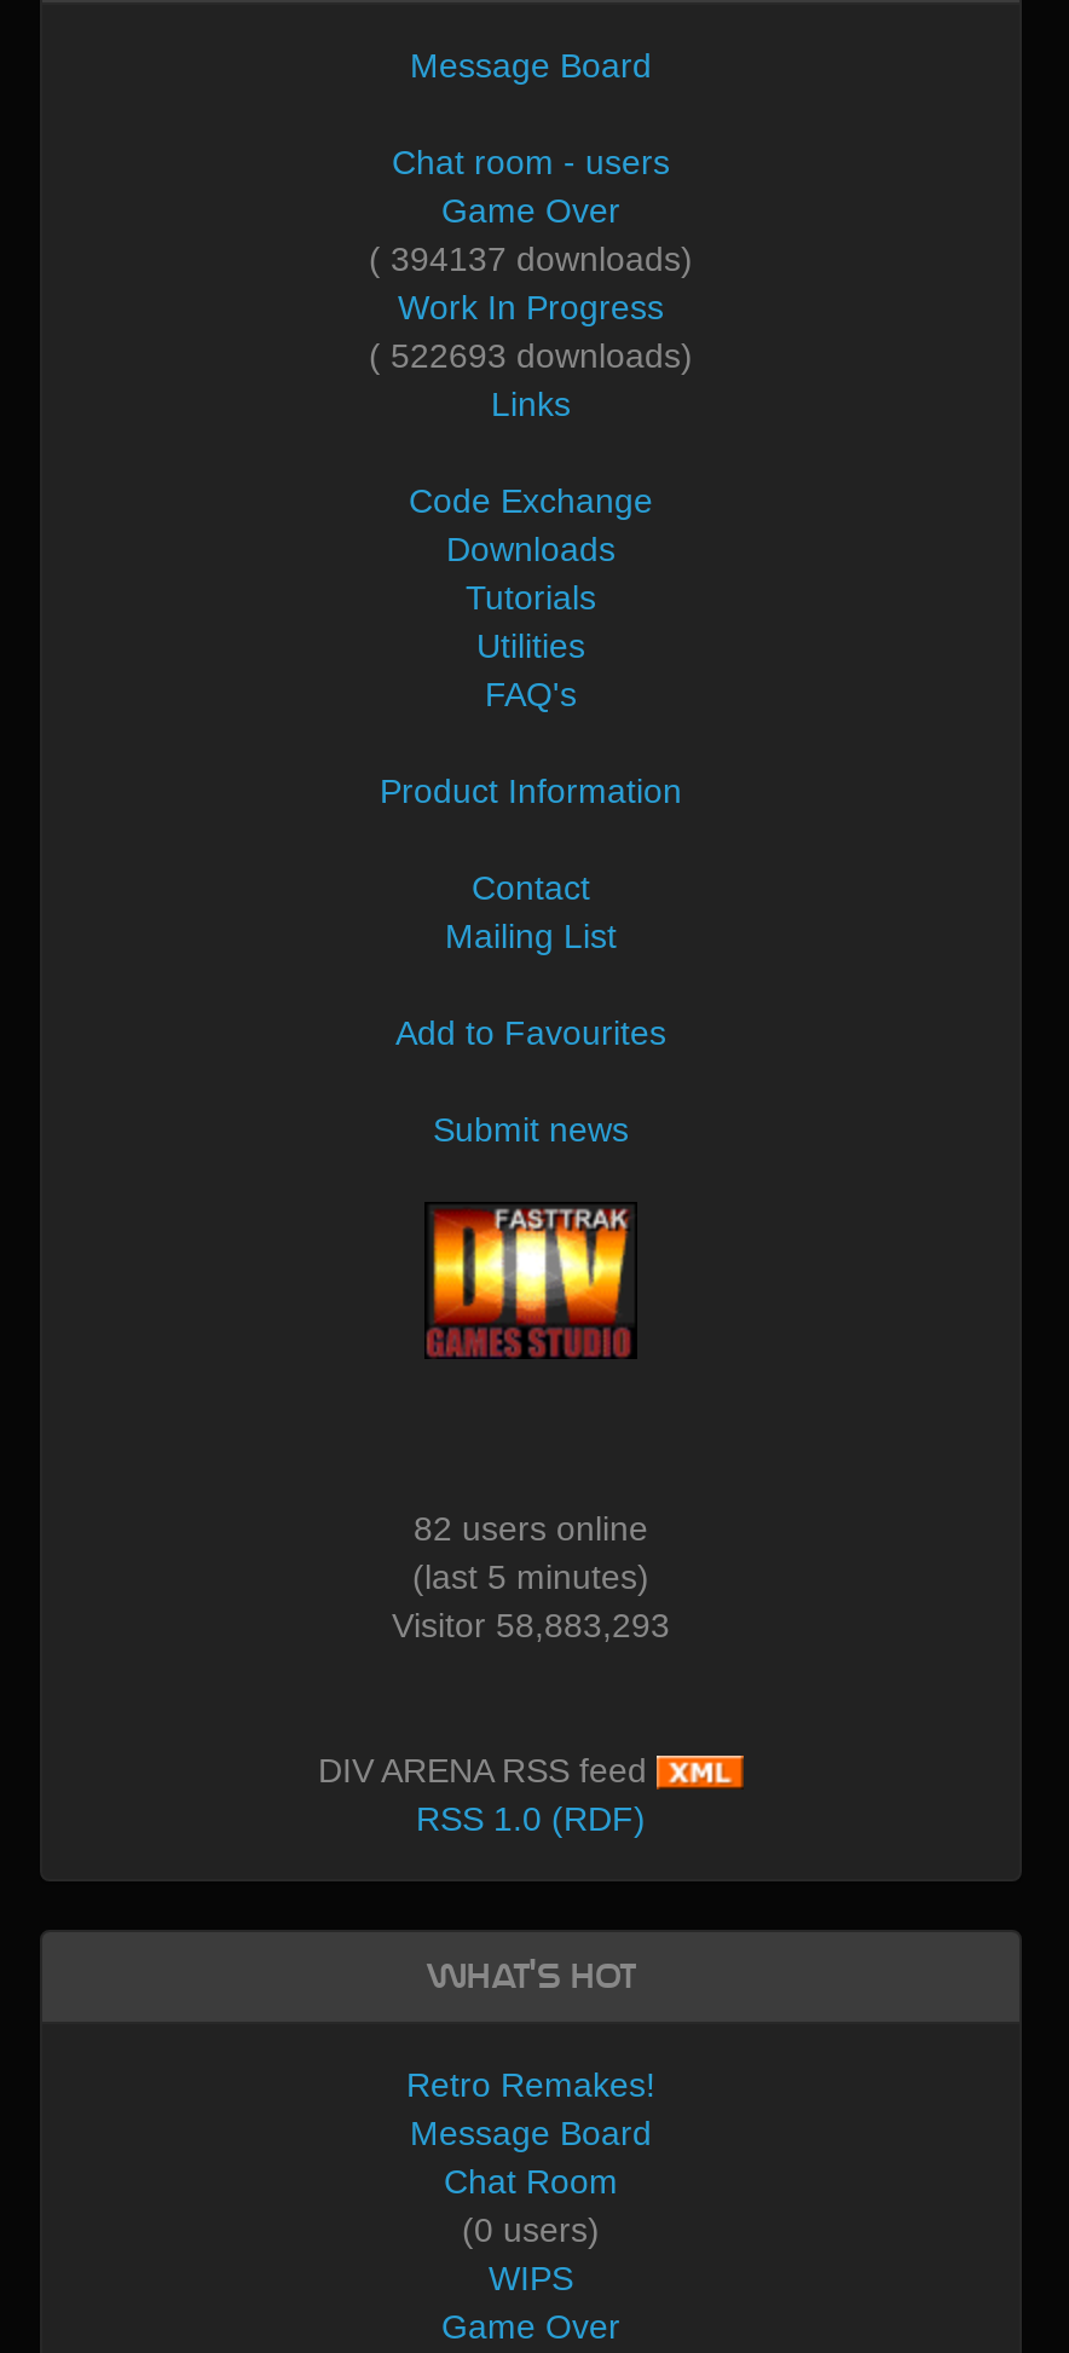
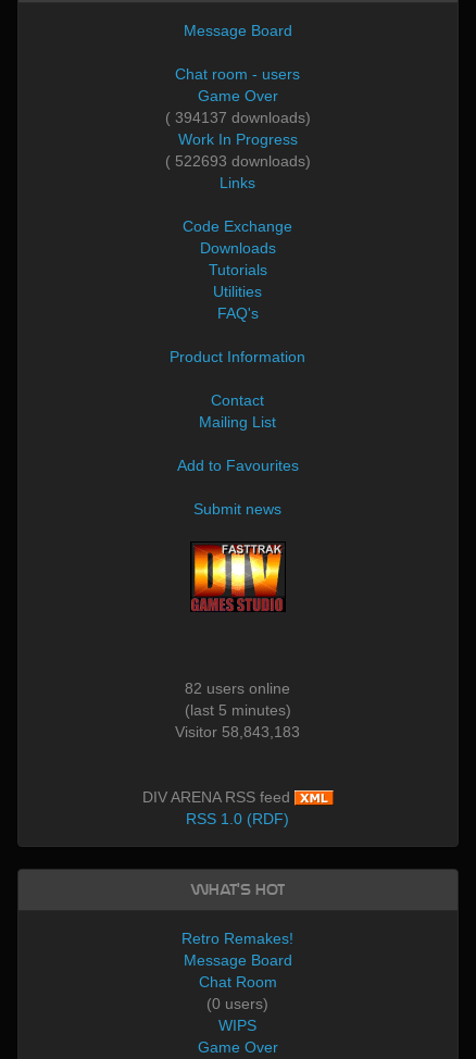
[392,1605,670,1643] Visitor 58,883,293 -> [176,722,300,740] Visitor 58,843,183

